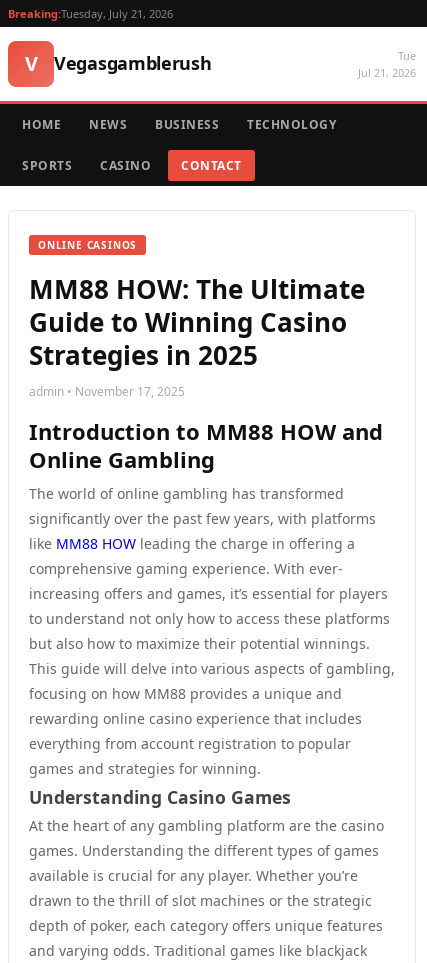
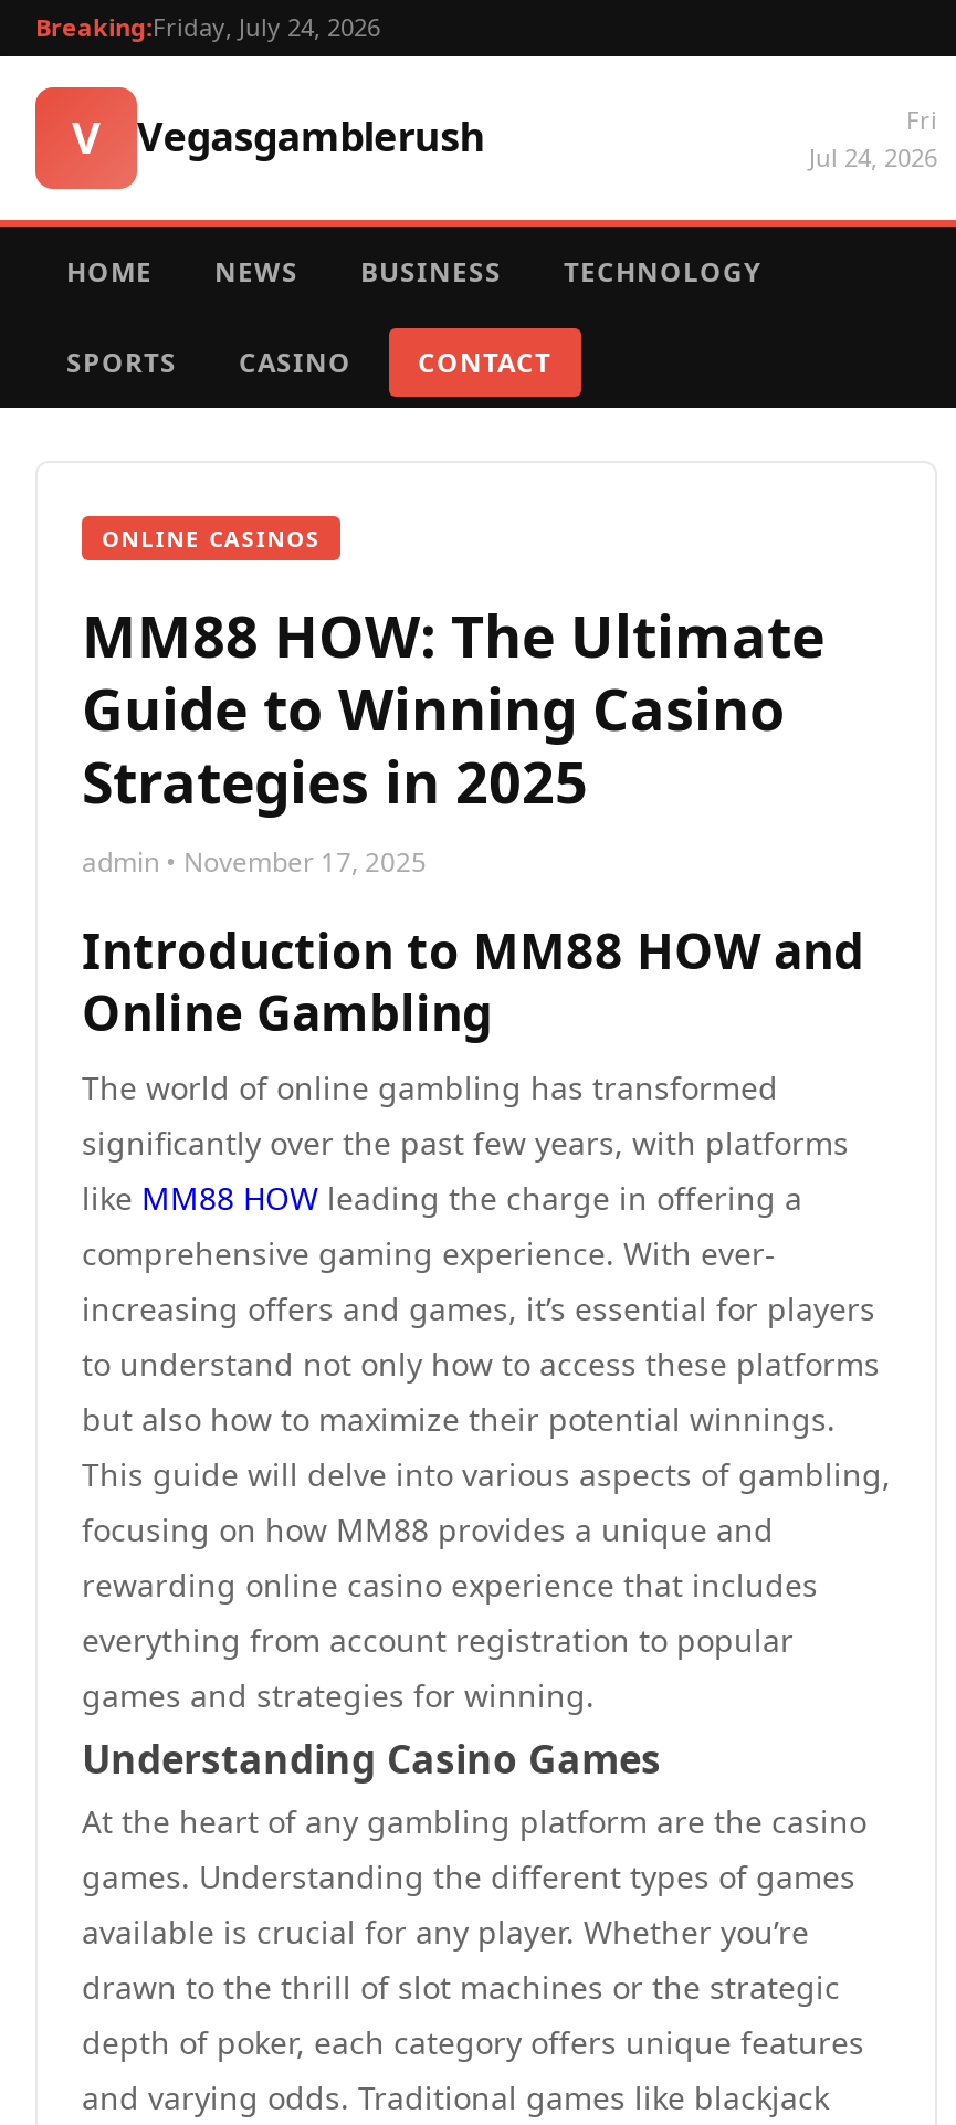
[8,6,173,21] Breaking:Tuesday, July 21, 2026 -> [35,10,380,43] Breaking:Friday, July 24, 2026
[358,48,416,80] Tue | Jul 21, 2026 -> [809,103,937,173] Fri | Jul 24, 2026

